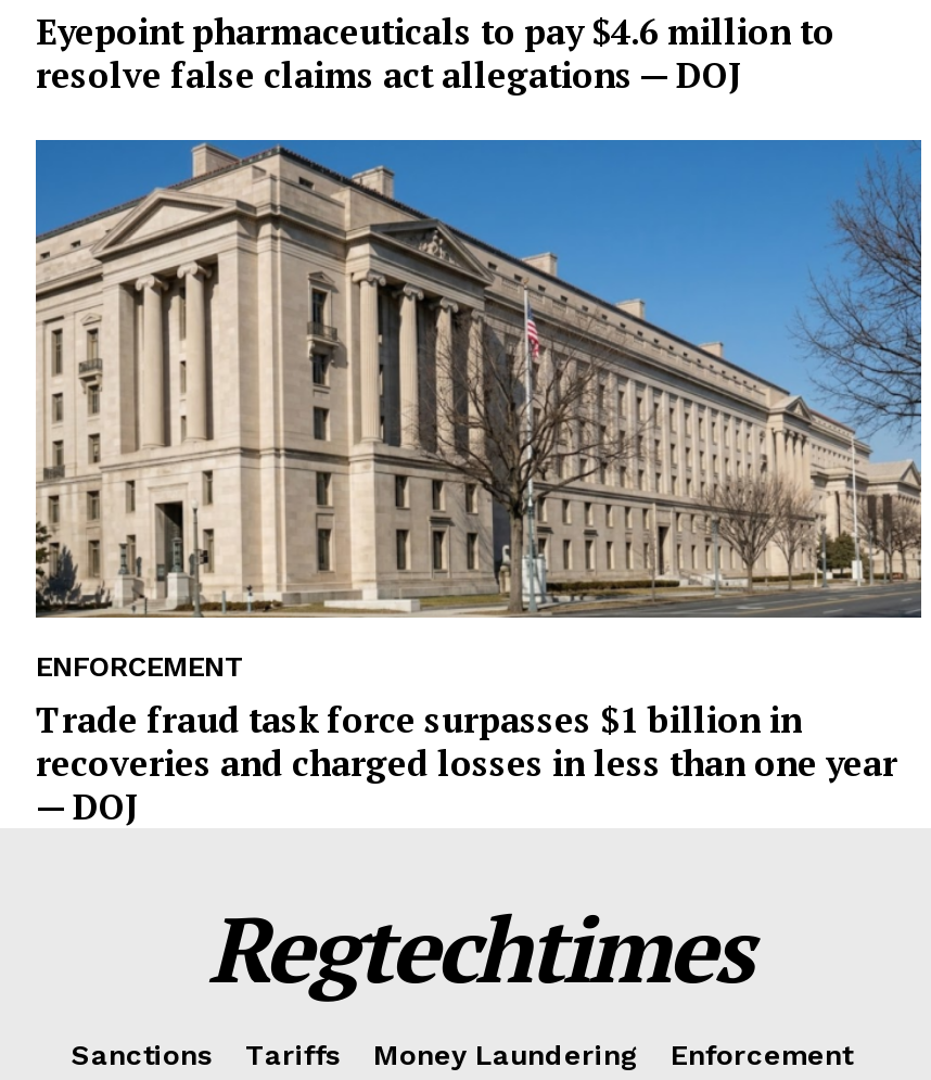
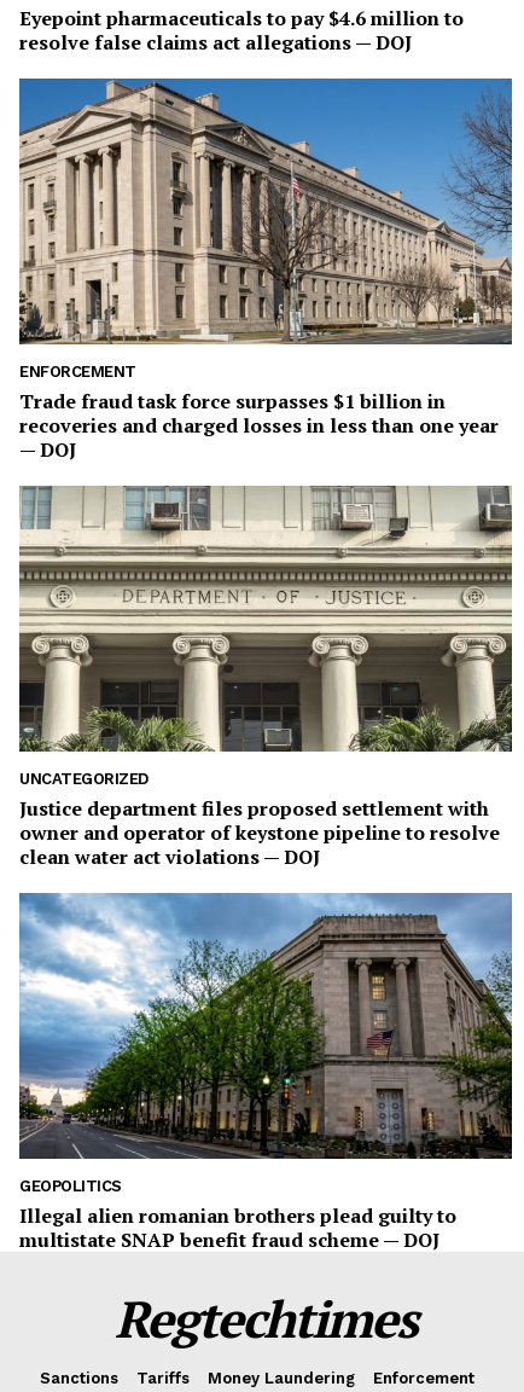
none -> [18,485,513,870] [image] | UNCATEGORIZED | Justice department files proposed settlement with | owner and operator of keystone pipeline to resolve | clean water act violations — DOJ
none -> [18,892,513,1254] [image] | GEOPOLITICS | Illegal alien romanian brothers plead guilty to | multistate SNAP benefit fraud scheme — DOJ

